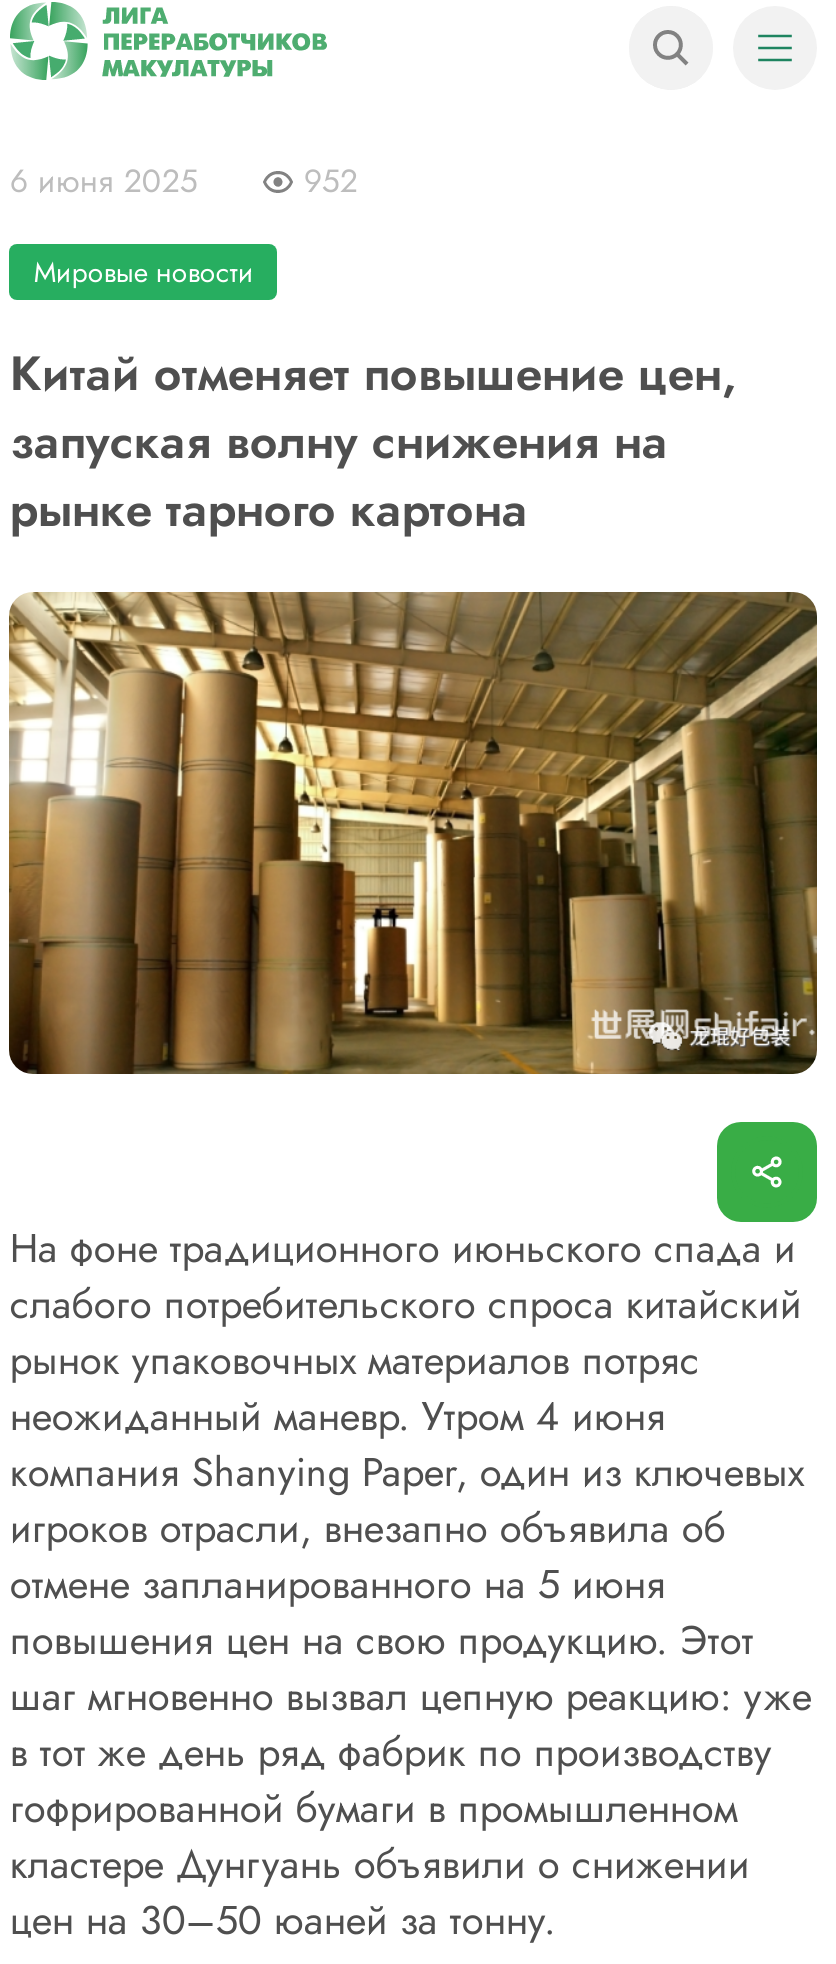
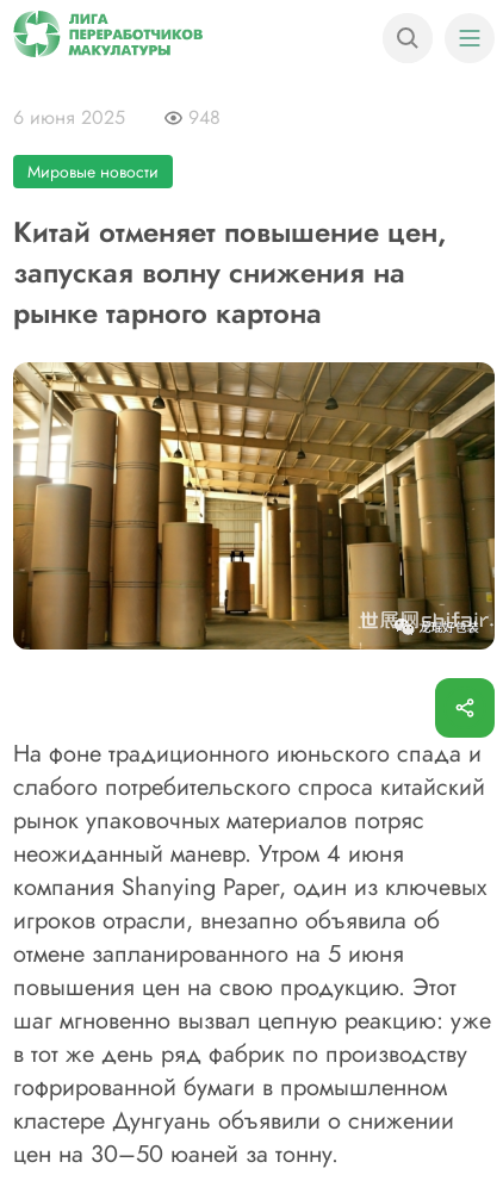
[304,158,358,204] 952 -> [189,104,221,131] 948

